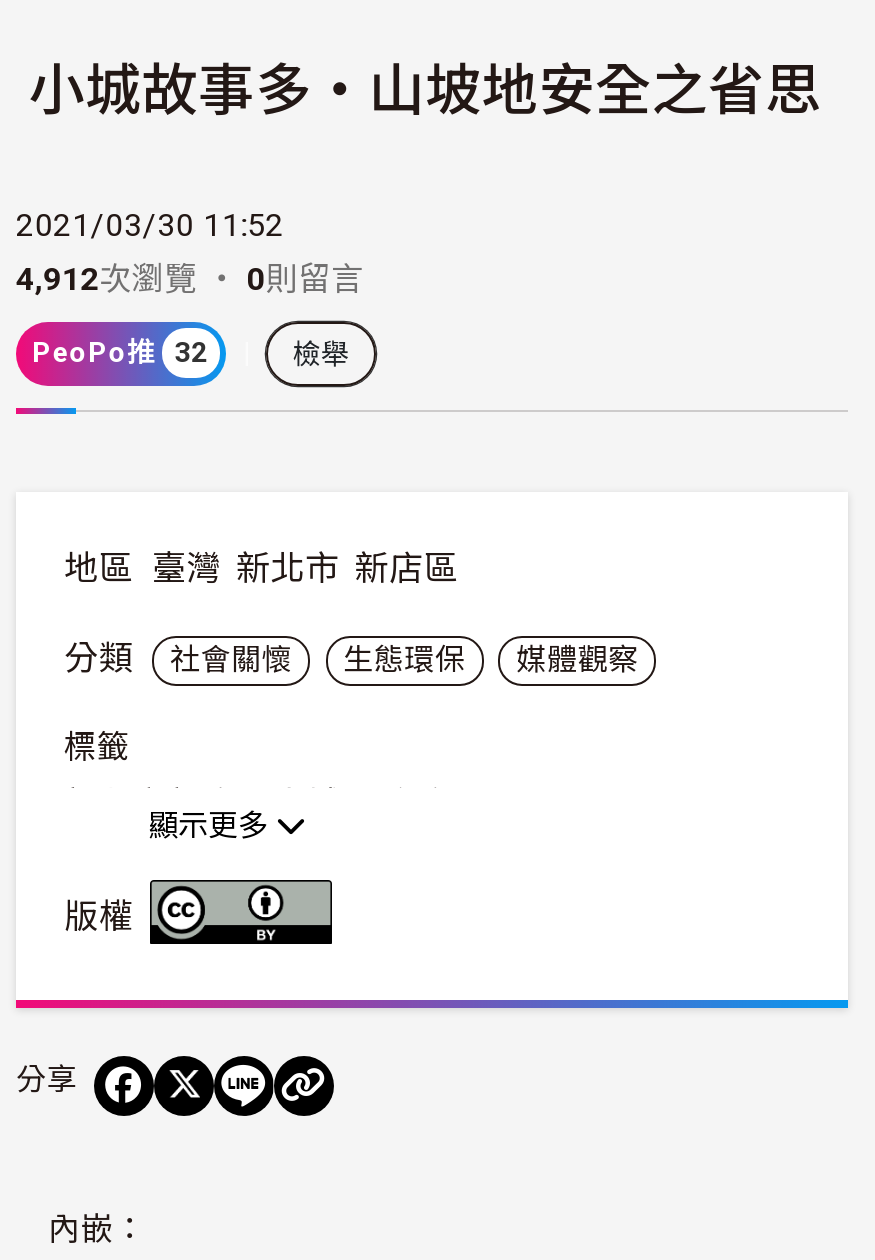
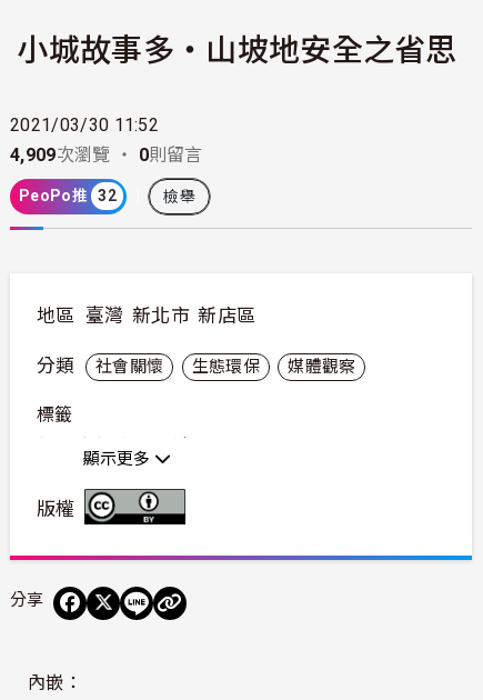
[16,260,364,298] 4,912次瀏覽 ・0則留言 -> [10,144,203,165] 4,909次瀏覽 ・0則留言

